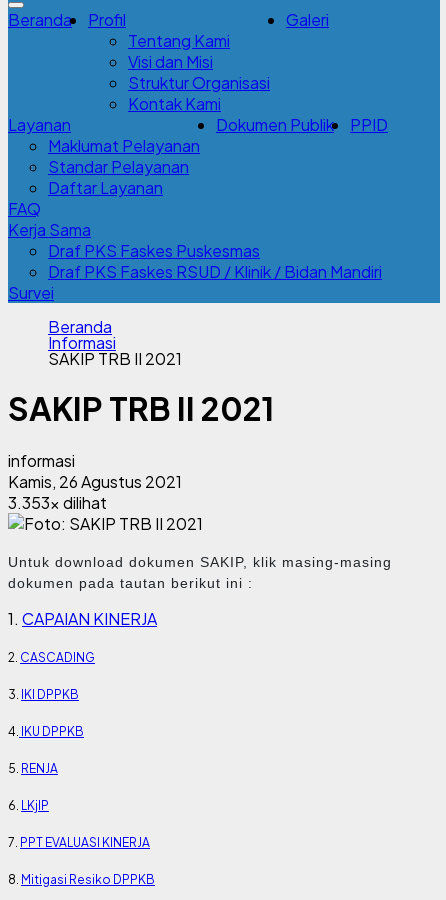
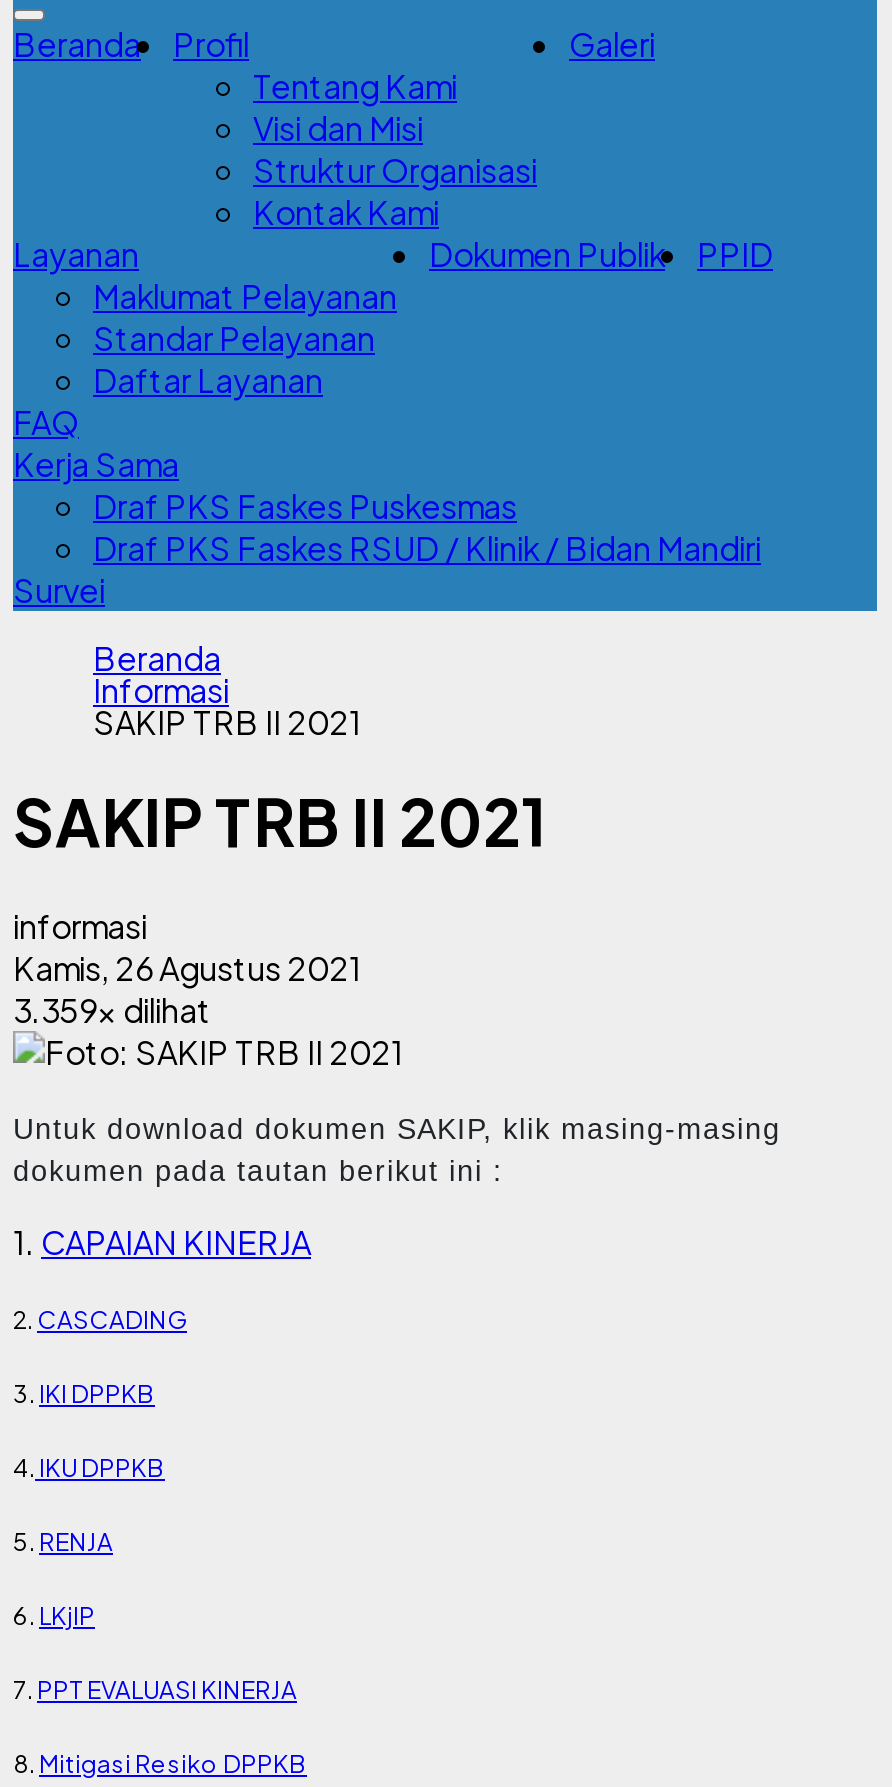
[8,492,107,513] 3.353x dilihat -> [13,989,211,1031] 3.359x dilihat

